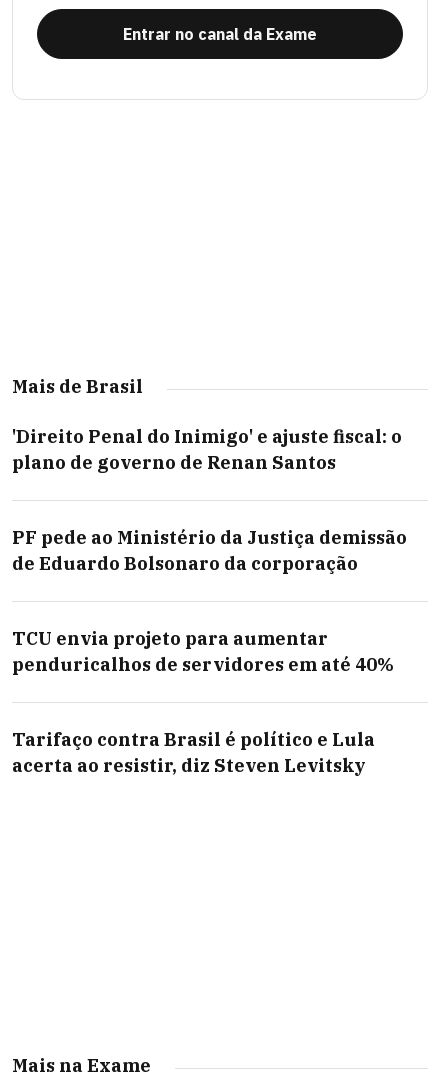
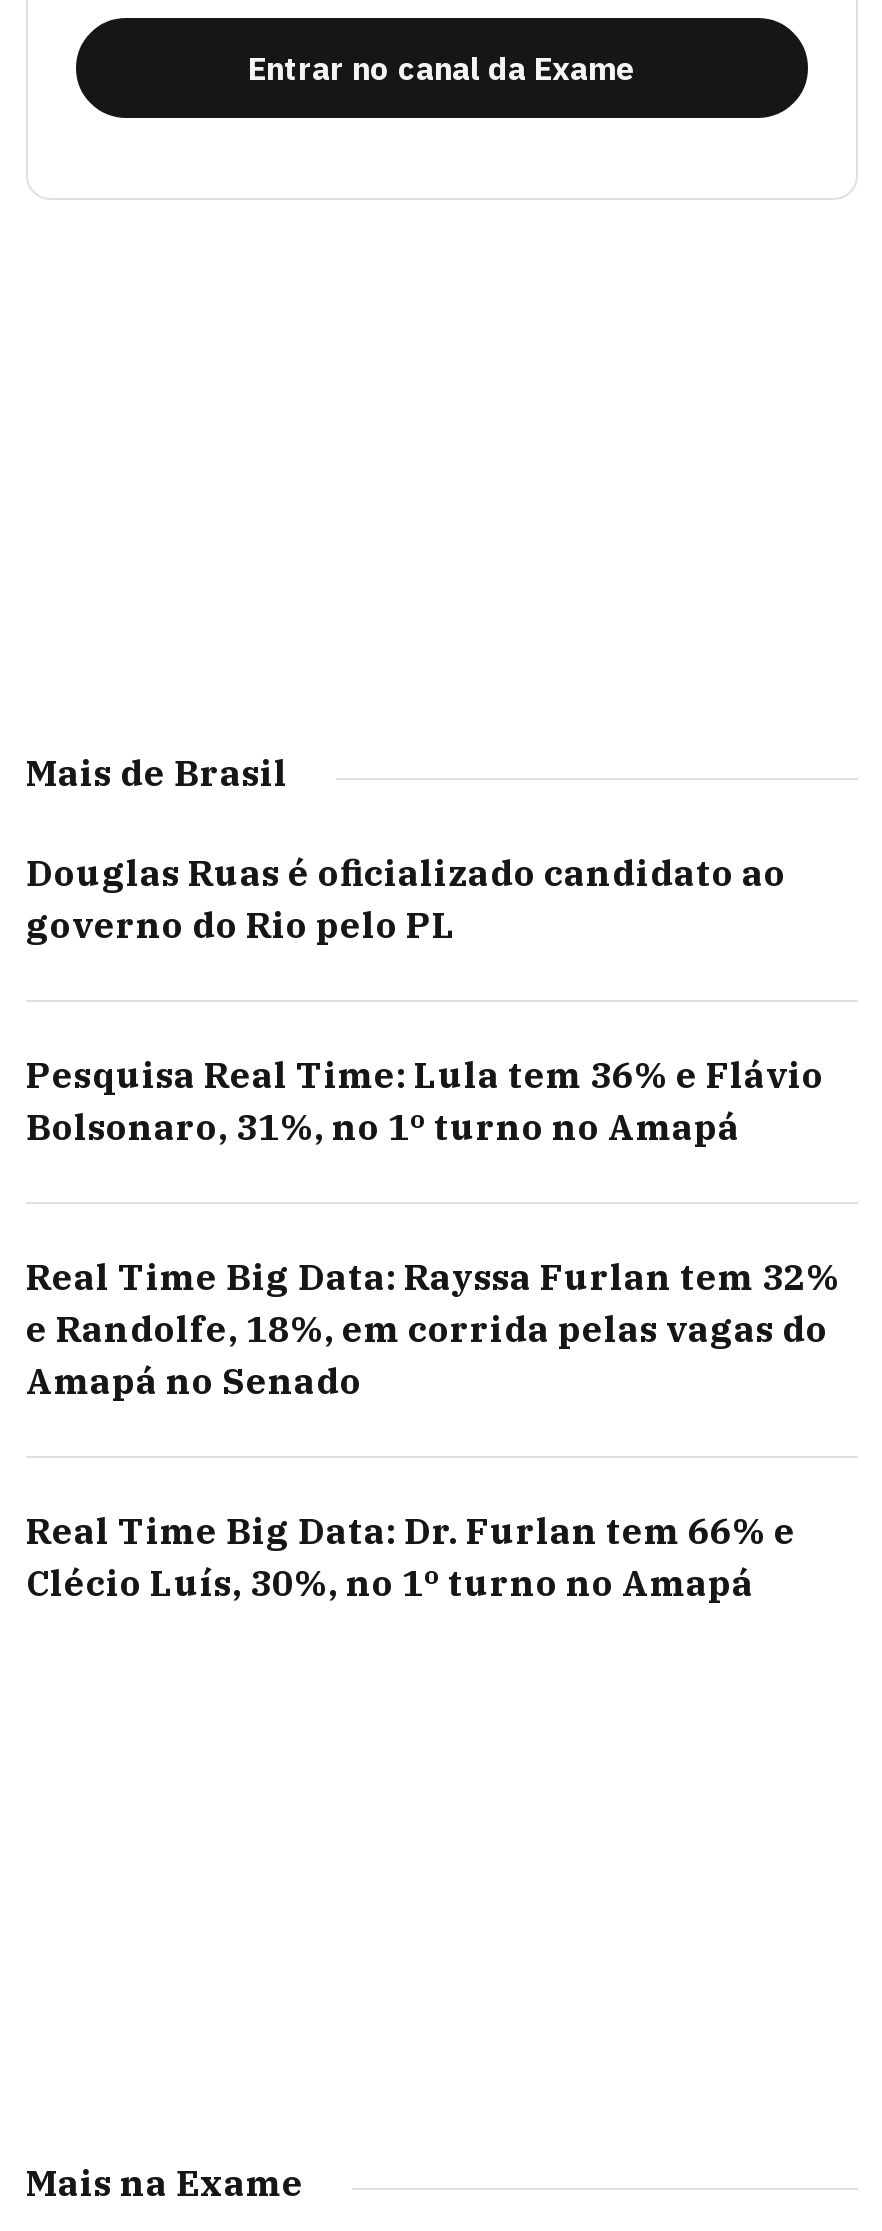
[12,425,402,474] 'Direito Penal do Inimigo' e ajuste fiscal: o | plano de governo de Renan Santos -> [26,850,786,948] Douglas Ruas é oficializado candidato ao | governo do Rio pelo PL
[12,526,407,575] PF pede ao Ministério da Justiça demissão | de Eduardo Bolsonaro da corporação -> [26,1052,824,1150] Pesquisa Real Time: Lula tem 36% e Flávio | Bolsonaro, 31%, no 1º turno no Amapá
[12,627,394,676] TCU envia projeto para aumentar | penduricalhos de servidores em até 40% -> [26,1254,840,1404] Real Time Big Data: Rayssa Furlan tem 32% | e Randolfe, 18%, em corrida pelas vagas do | Amapá no Senado
[12,728,375,777] Tarifaço contra Brasil é político e Lula | acerta ao resistir, diz Steven Levitsky -> [26,1508,796,1606] Real Time Big Data: Dr. Furlan tem 66% e | Clécio Luís, 30%, no 1º turno no Amapá

